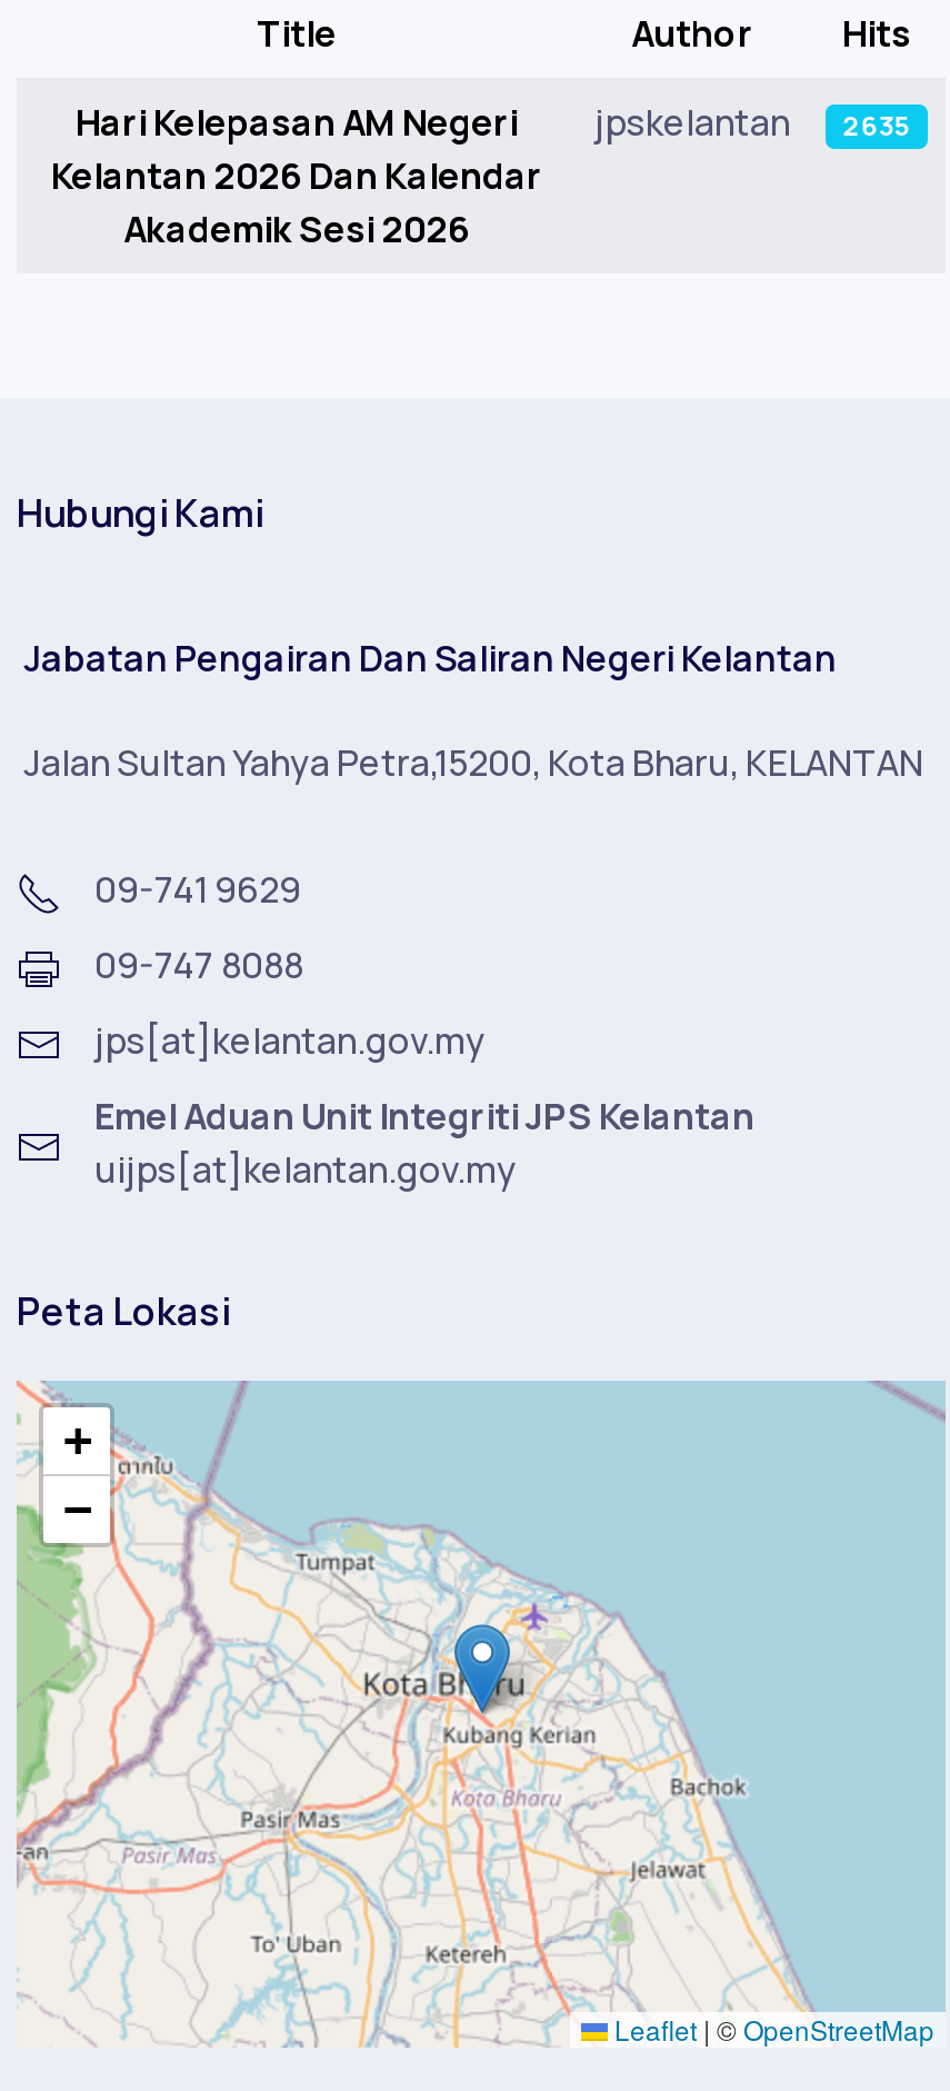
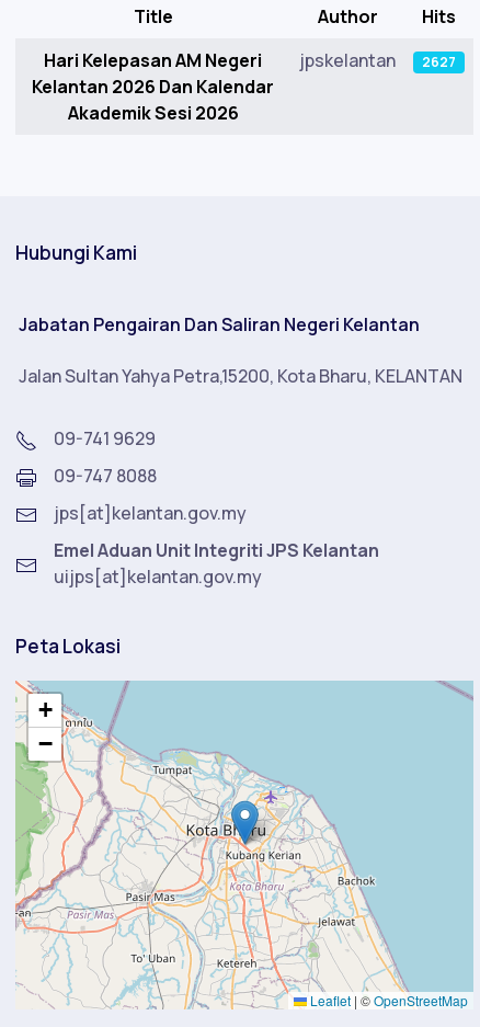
[843,107,910,145] 2635 -> [422,53,456,71] 2627

